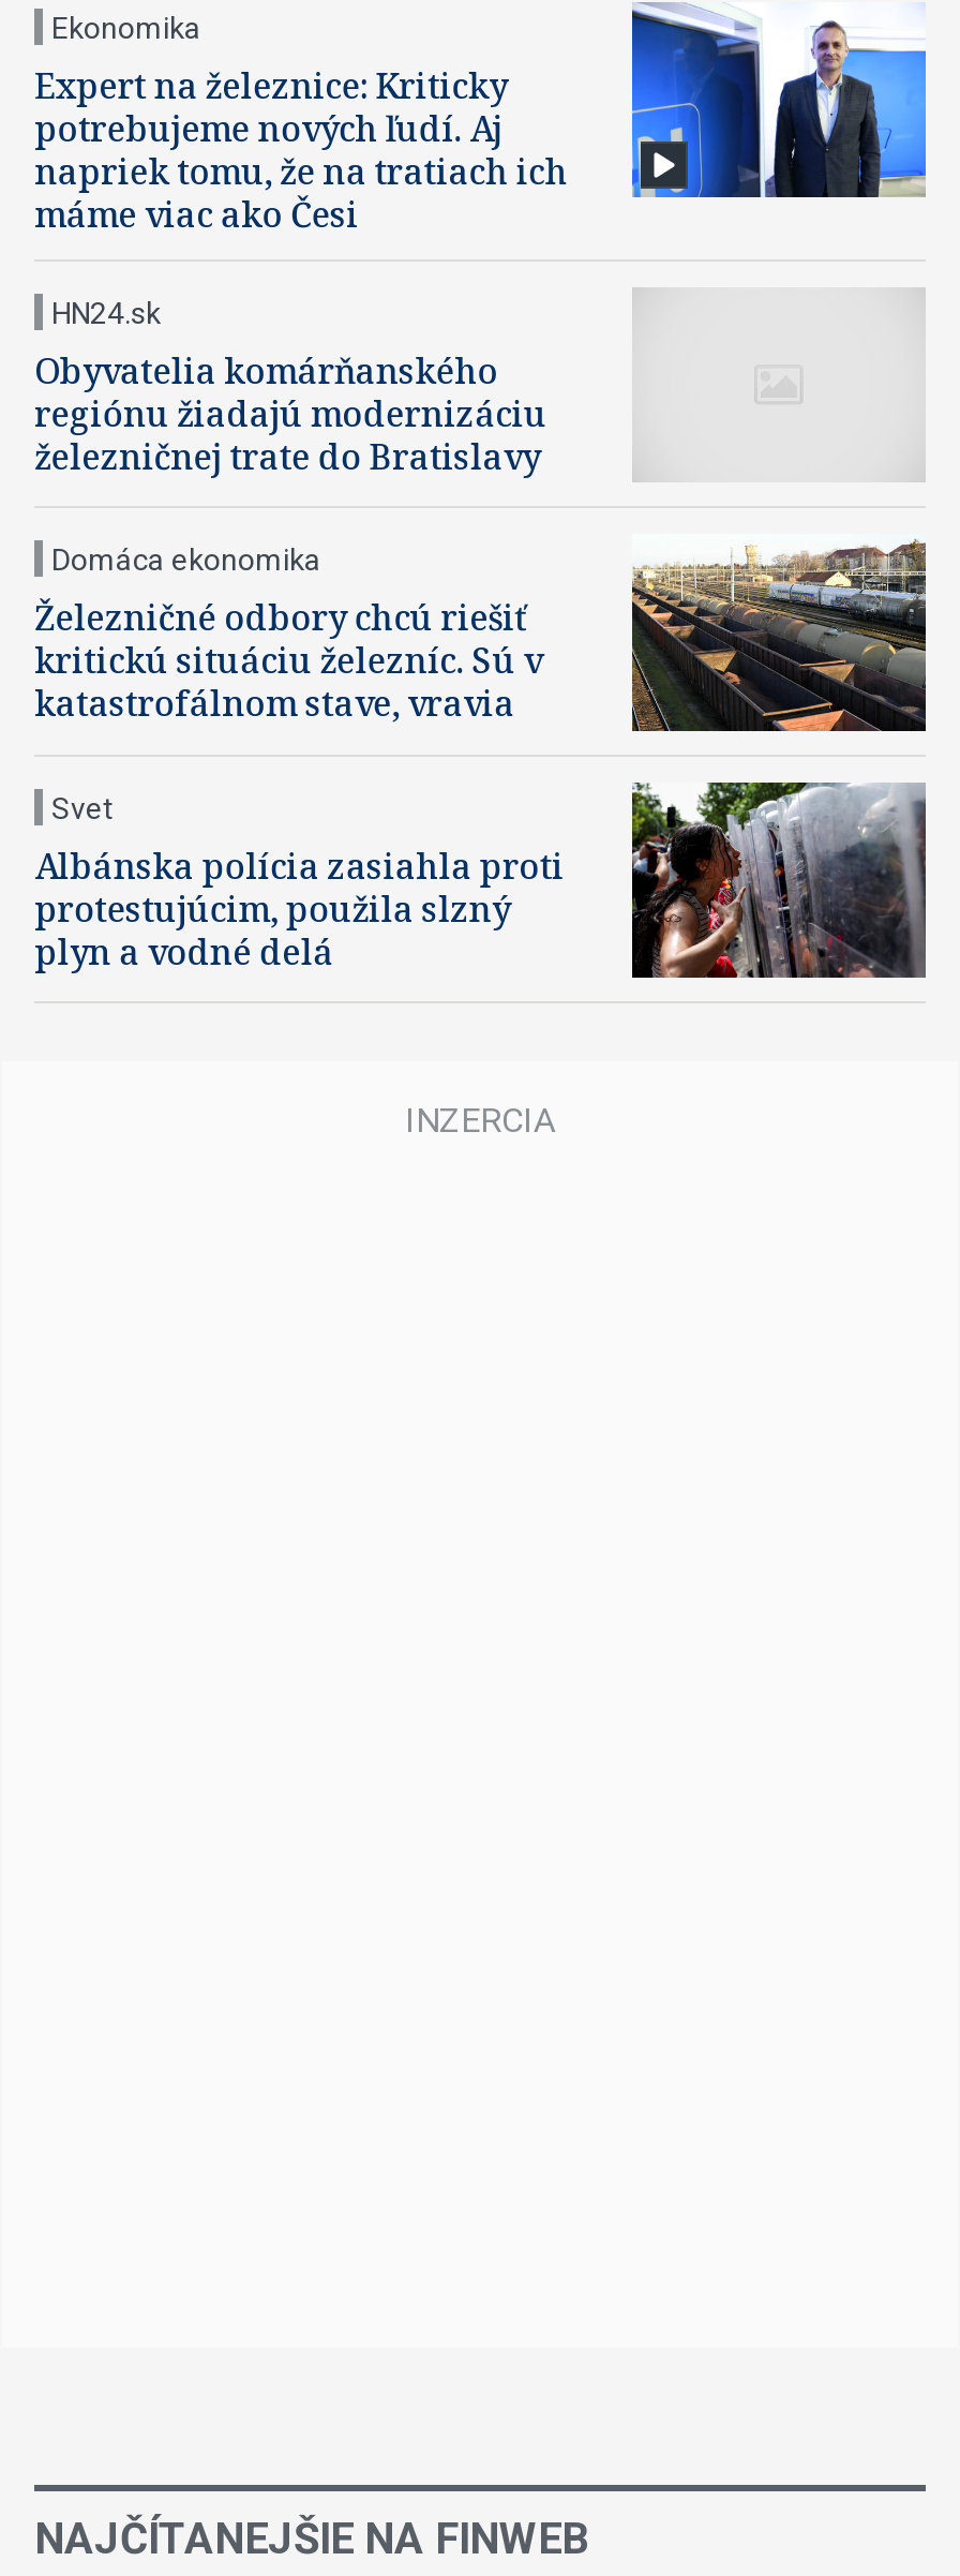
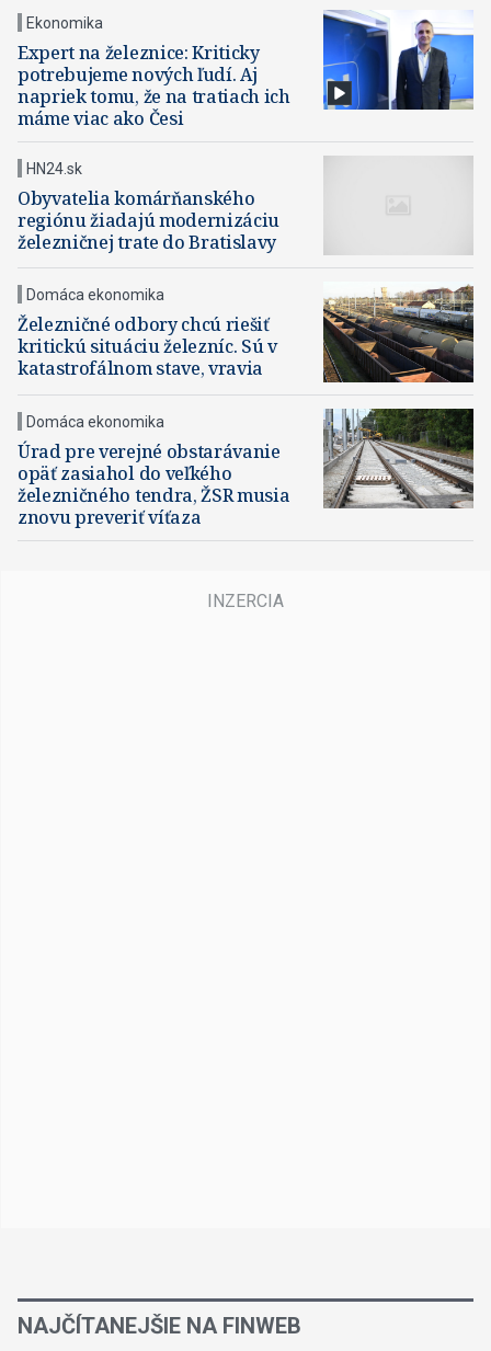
[34,780,928,980] [image] | Albánska polícia zasiahla proti | protestujúcim, použila slzný | plyn a vodné delá -> [18,408,475,529] [image] | Úrad pre verejné obstarávanie | opäť zasiahol do veľkého | železničného tendra, ŽSR musia | znovu preveriť víťaza
[51,790,114,825] Svet -> [26,413,164,430] Domáca ekonomika

